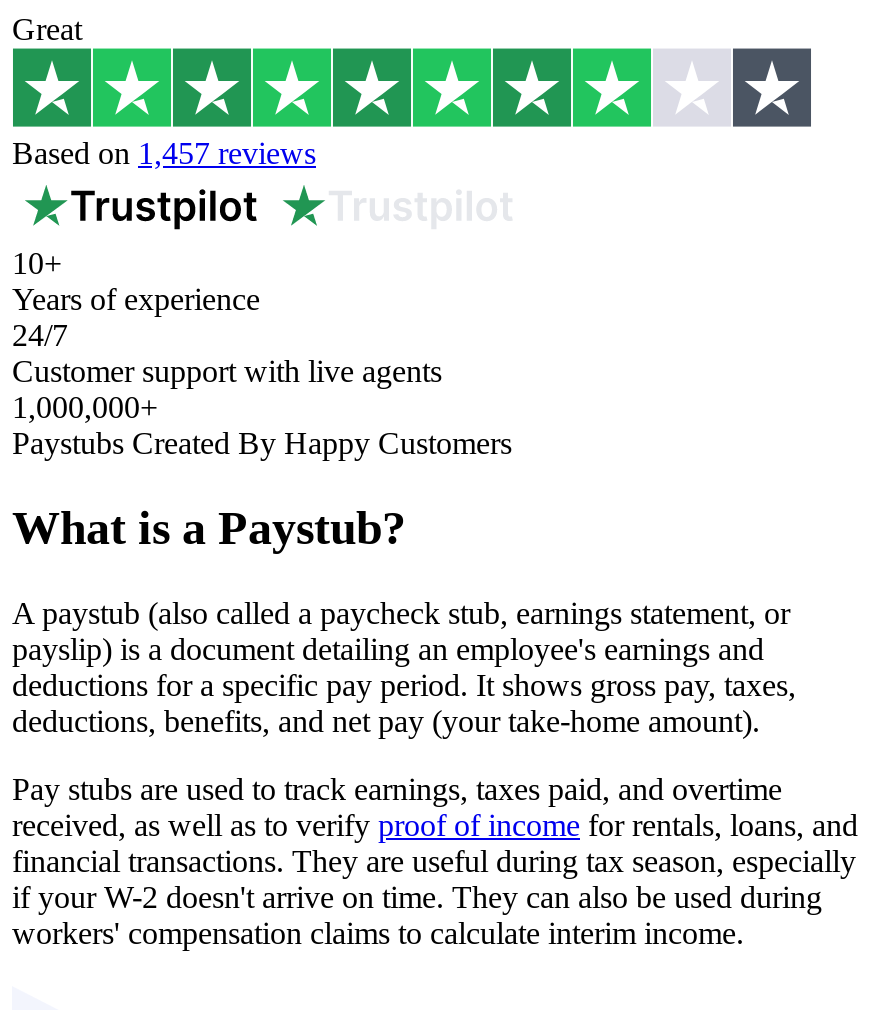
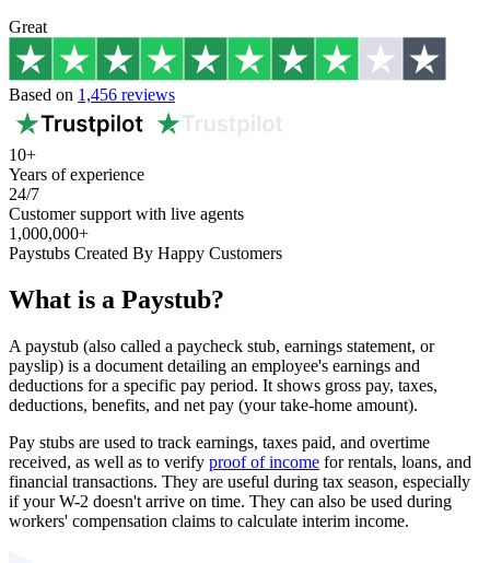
[12,137,316,171] Based on 1,457 reviews -> [9,86,175,104] Based on 1,456 reviews

